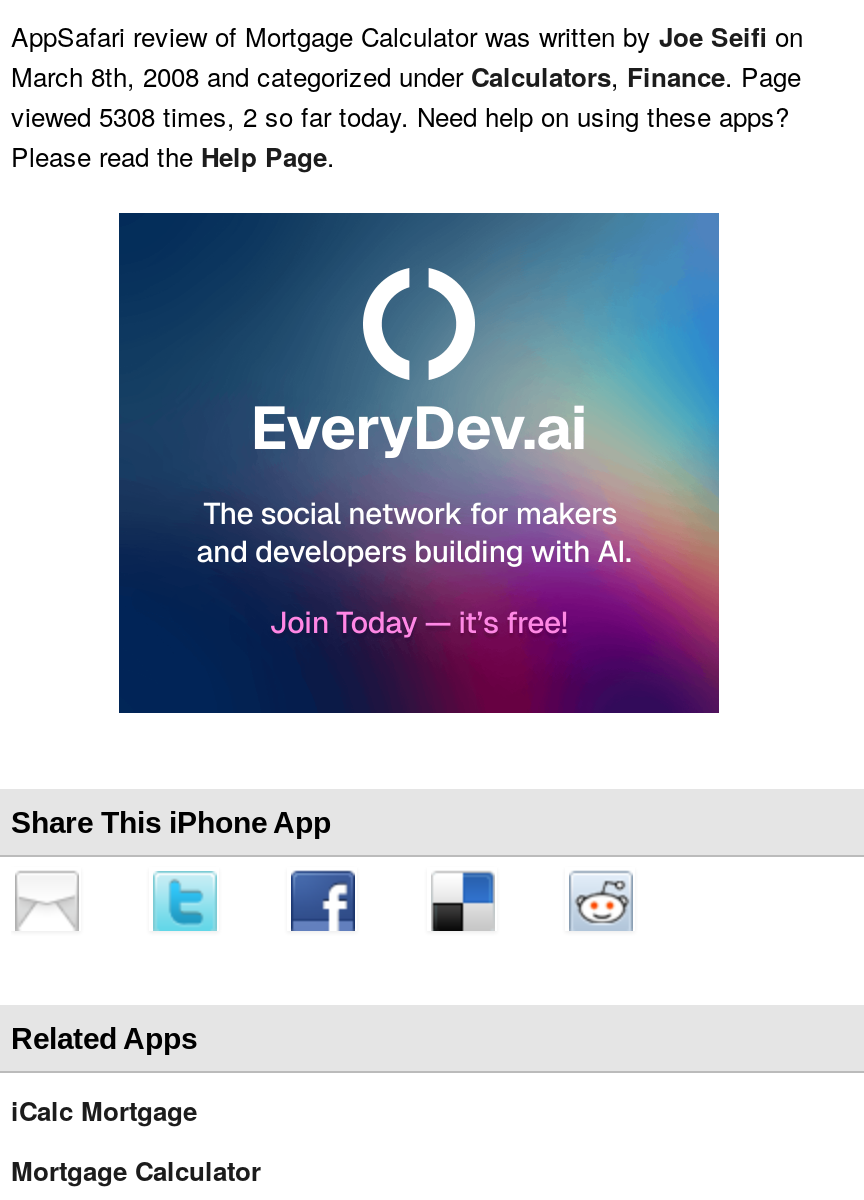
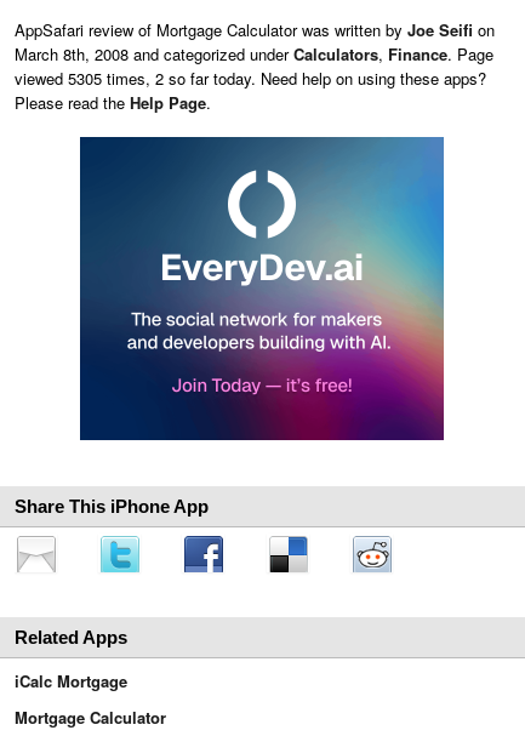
[11,97,789,135] viewed 5308 times, 2 so far today. Need help on using these apps? -> [15,67,486,90] viewed 5305 times, 2 so far today. Need help on using these apps?

